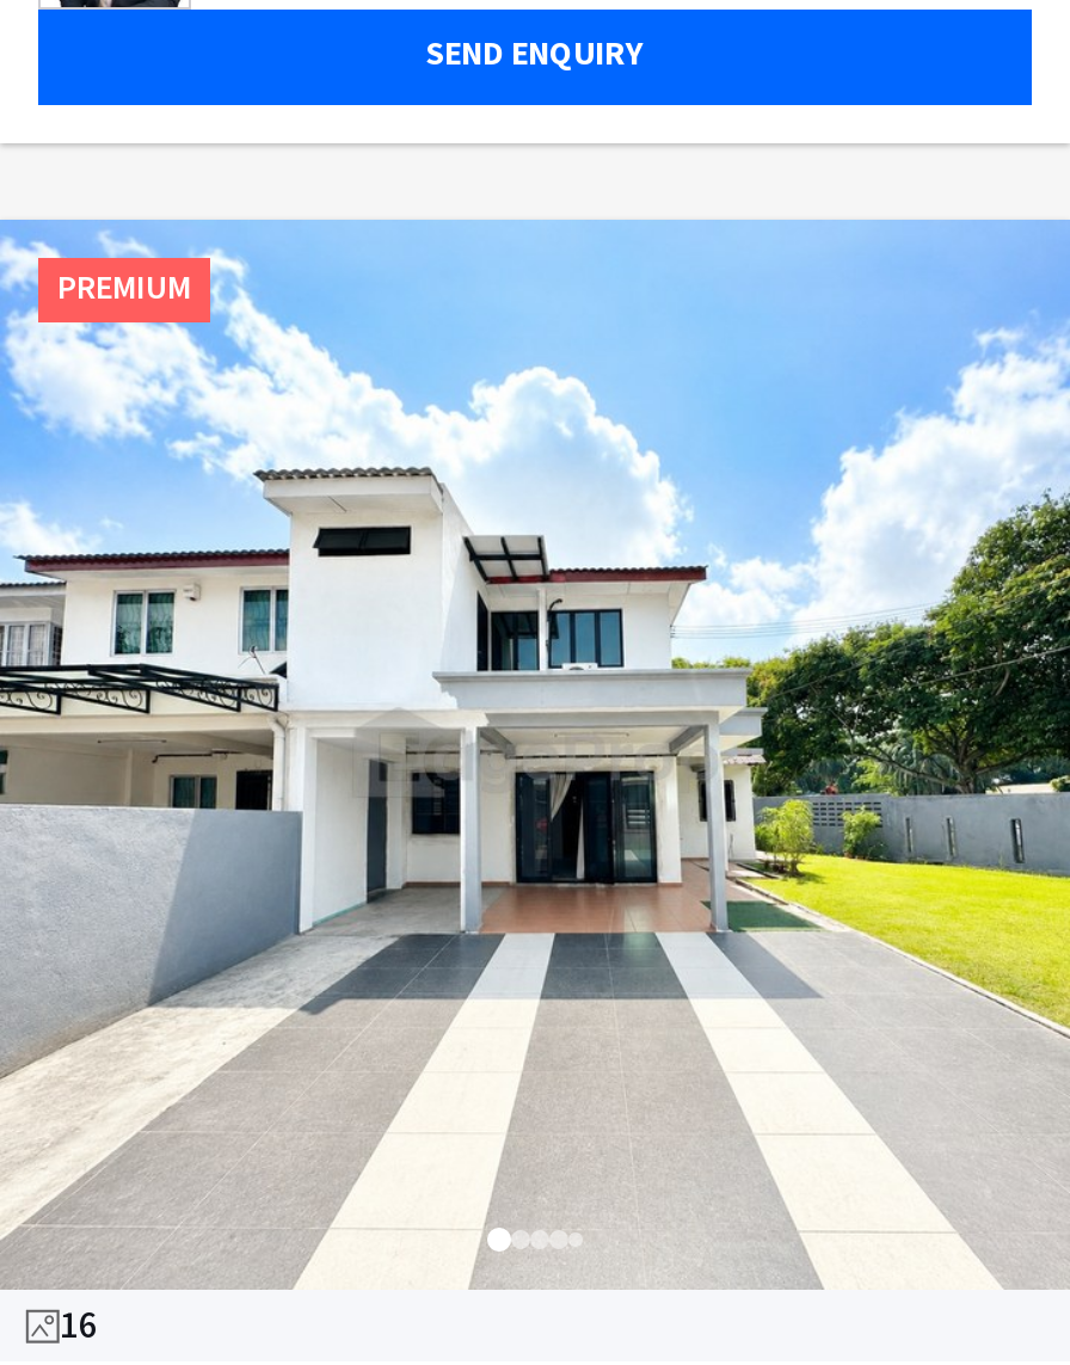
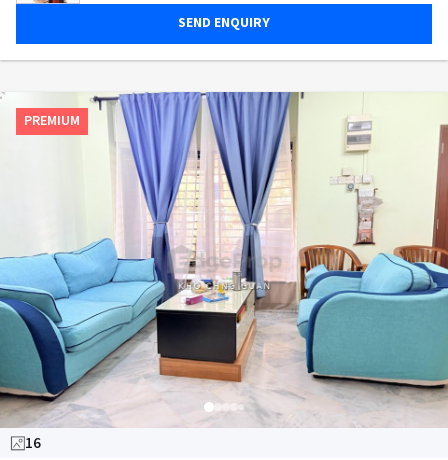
[7,217,1063,1287] [image] -> [3,91,445,427] [image]

